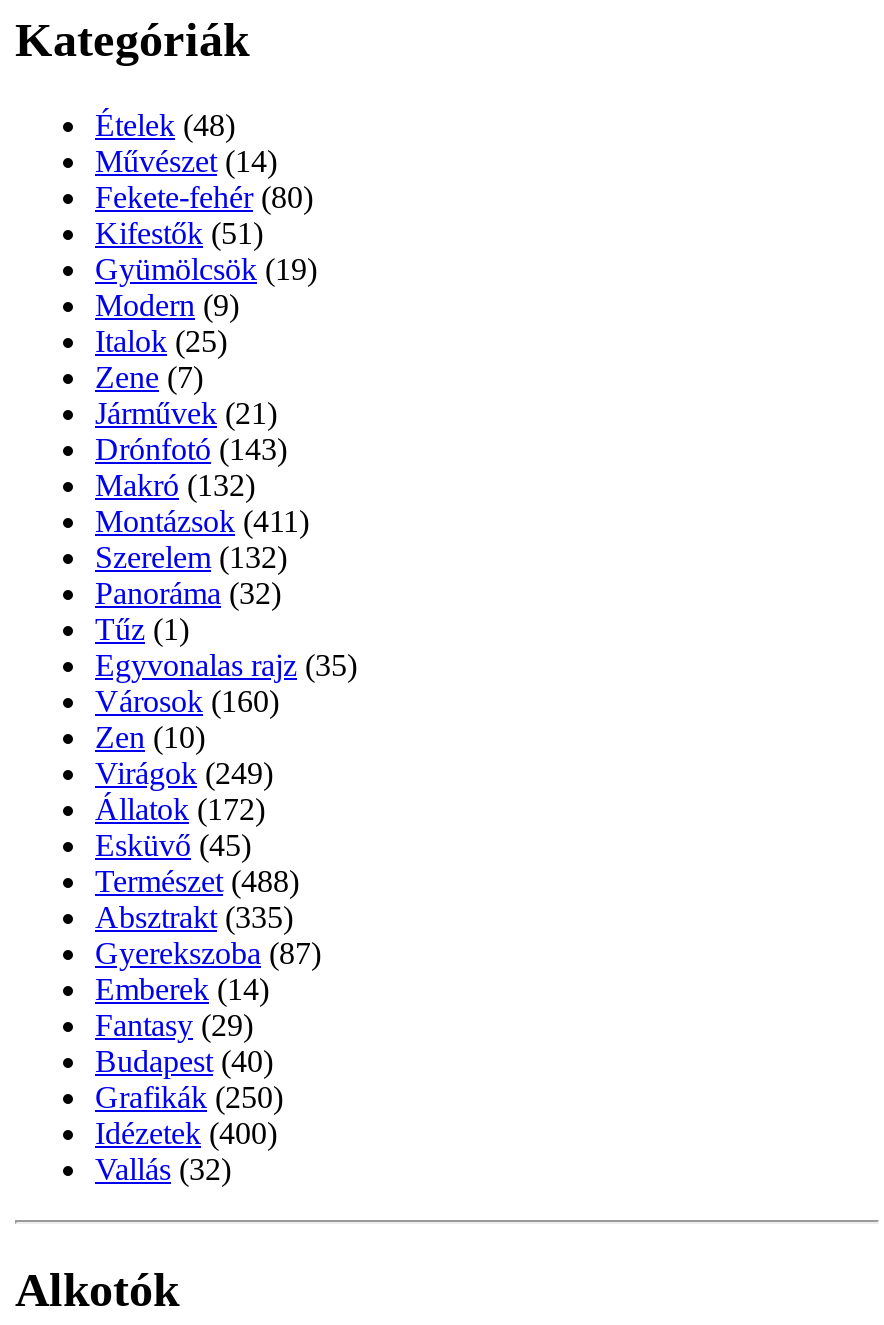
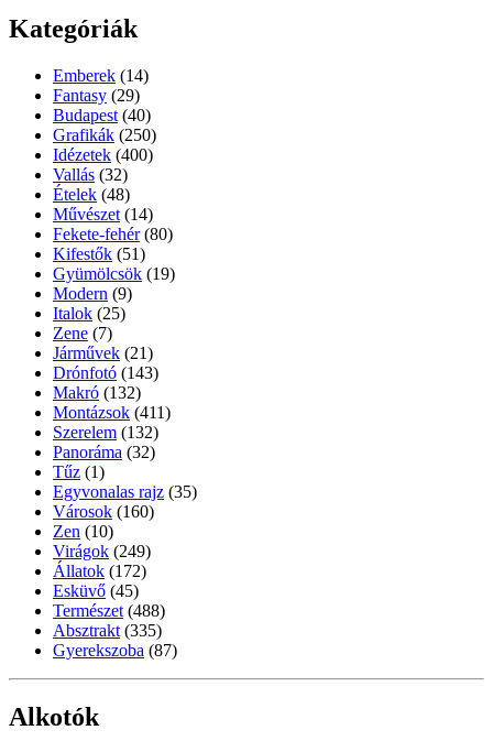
moved [95,108,357,970] -> [53,185,197,659]: Ételek (48) | Művészet (14) | Fekete-fehér (80) | ... | Absztrakt (335) | Gyerekszoba (87)
moved [95,972,283,1186] -> [53,66,156,184]: Emberek (14) | Fantasy (29) | Budapest (40) | Grafikák (250) | Idézetek (400) | Vallás (32)

